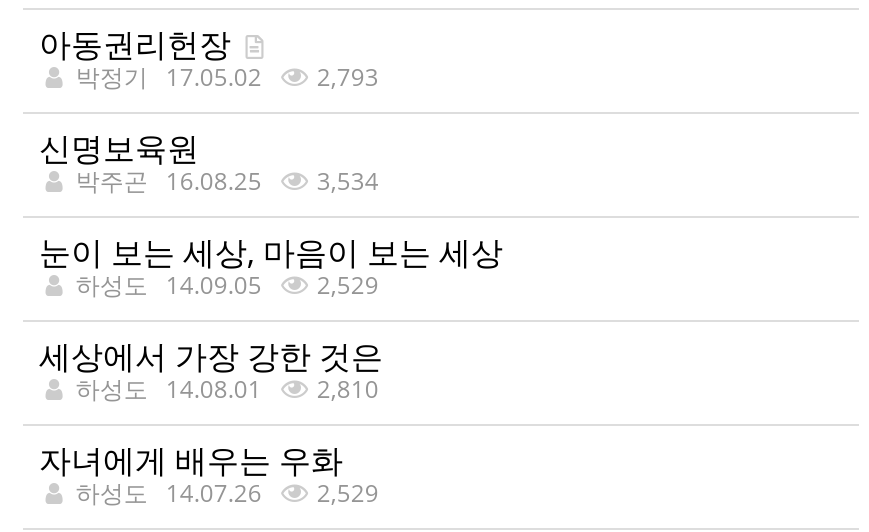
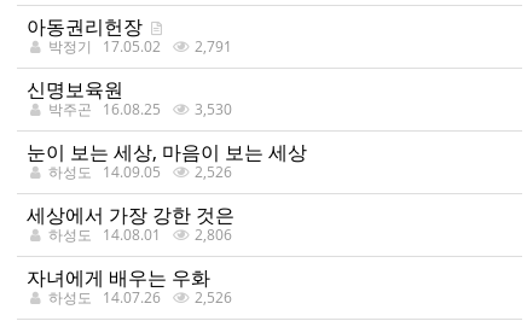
[76,60,379,94] 박정기 17.05.02 2,793 -> [49,36,232,57] 박정기 17.05.02 2,791
[76,164,379,198] 박주곤 16.08.25 3,534 -> [49,99,232,119] 박주곤 16.08.25 3,530
[76,268,379,302] 하성도 14.09.05 2,529 -> [49,162,232,182] 하성도 14.09.05 2,526
[76,372,379,406] 하성도 14.08.01 2,810 -> [49,224,232,245] 하성도 14.08.01 2,806
[76,476,379,510] 하성도 14.07.26 2,529 -> [49,287,232,308] 하성도 14.07.26 2,526

